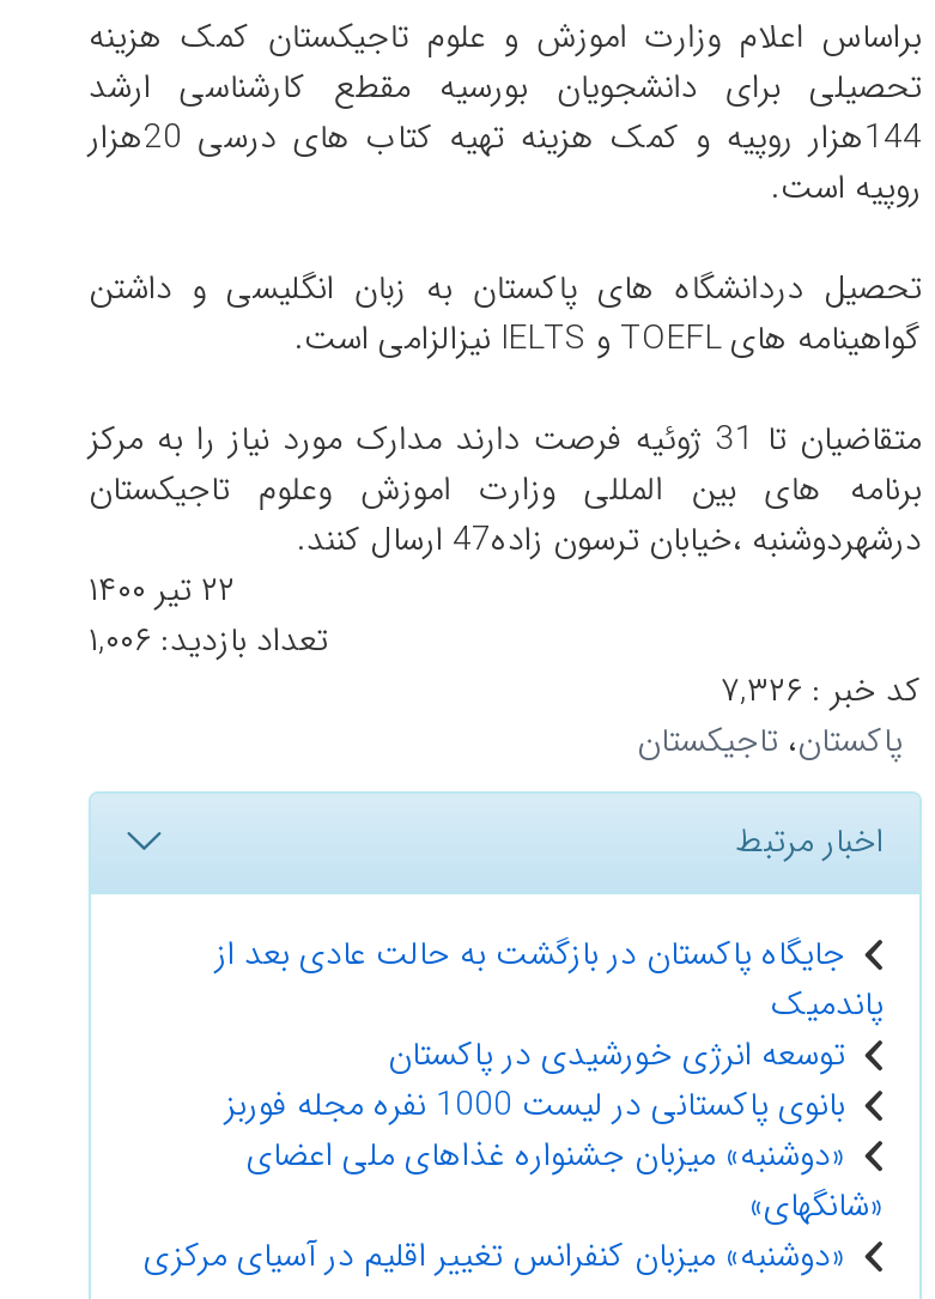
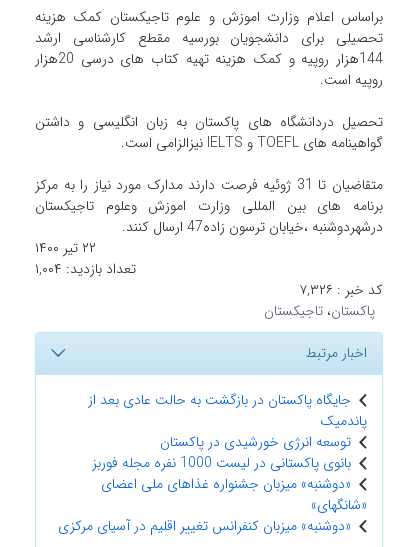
[89,614,328,667] تعداد بازدید: ۱,۰۰۶ -> [35,258,136,280] تعداد بازدید: ۱,۰۰۴

